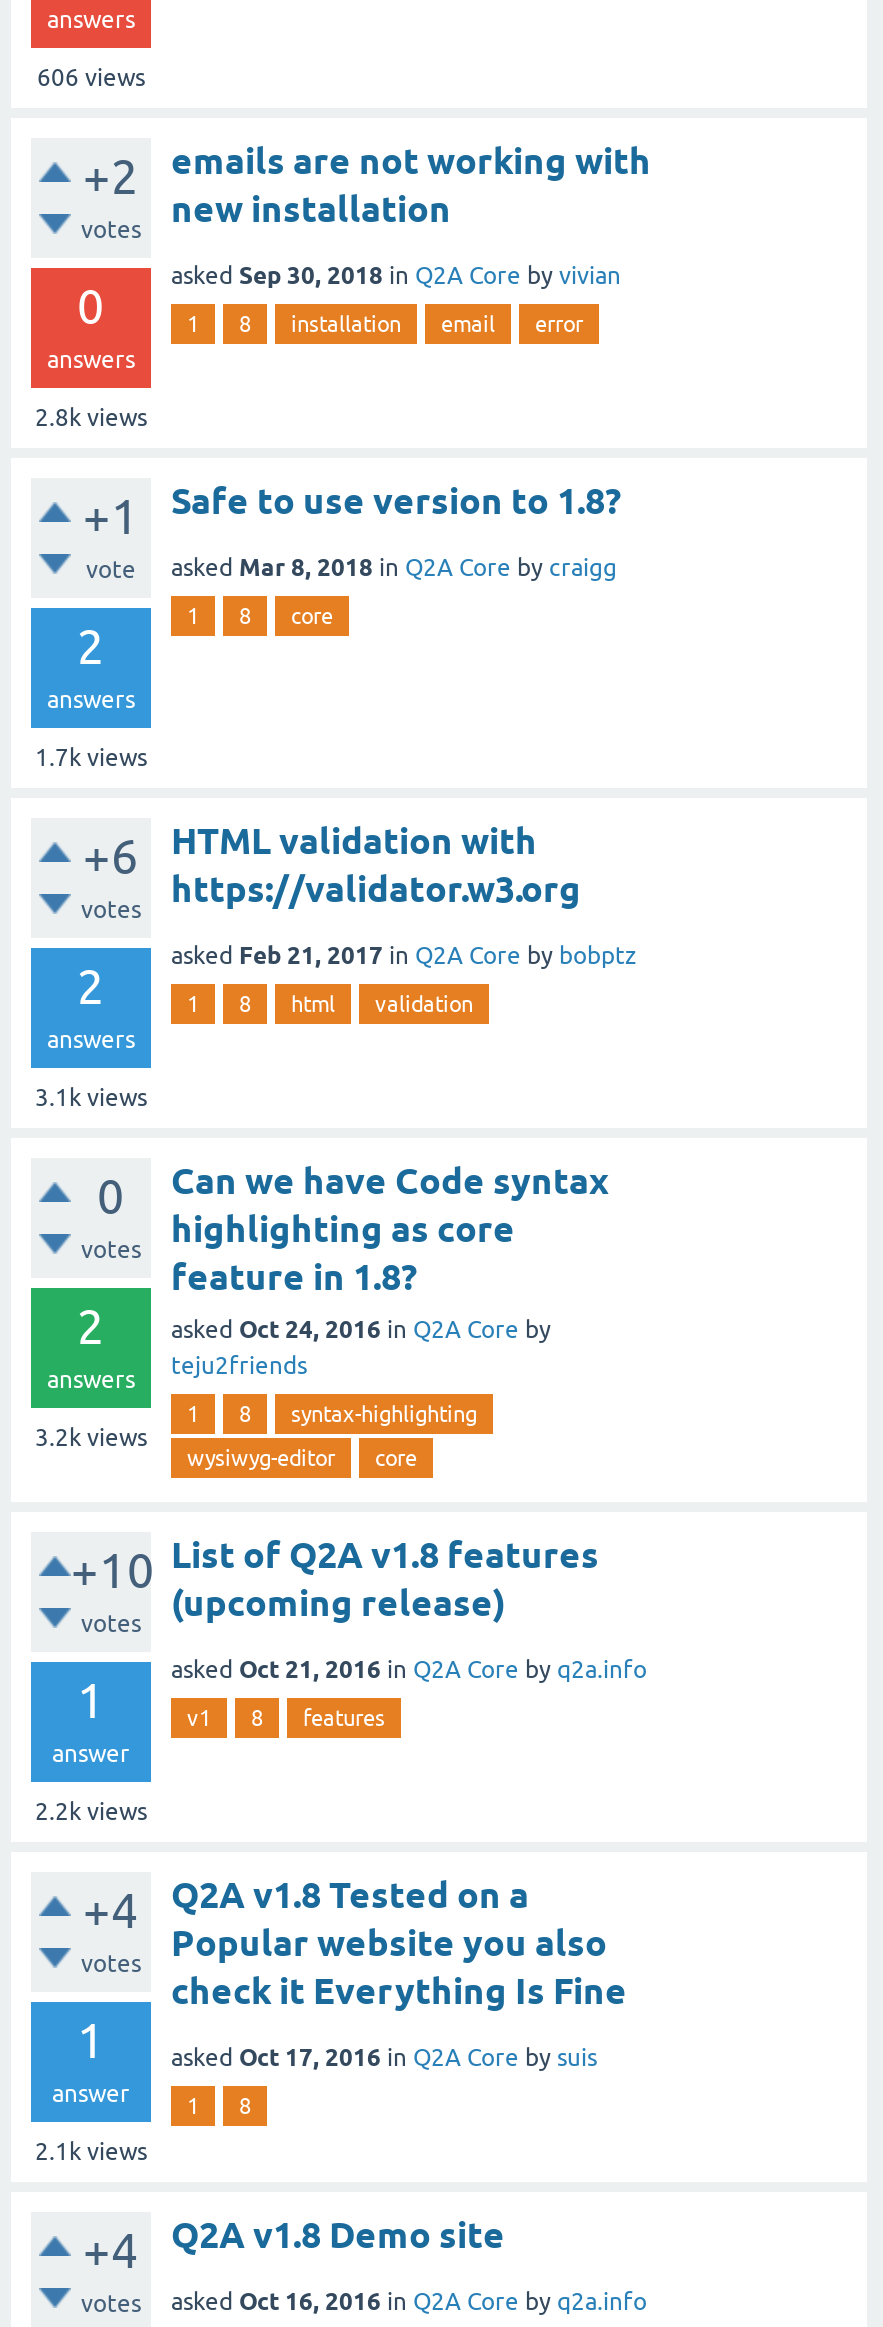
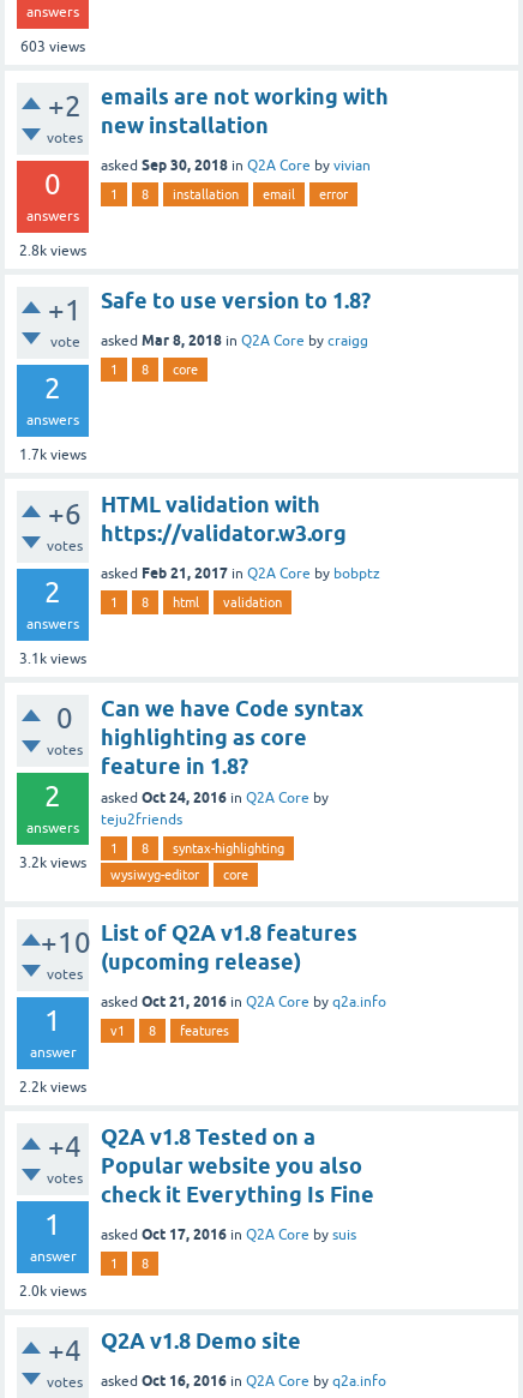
[37,64,145,92] 606 views -> [20,38,85,55] 603 views
[35,2138,147,2166] 2.1k views -> [19,1283,86,1300] 2.0k views

